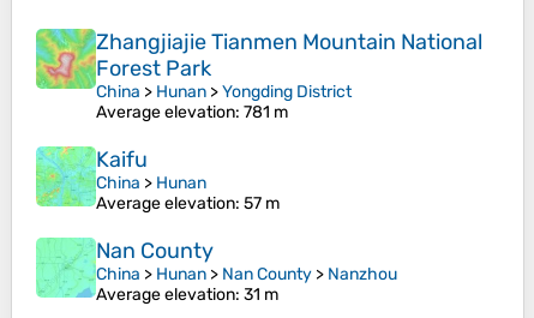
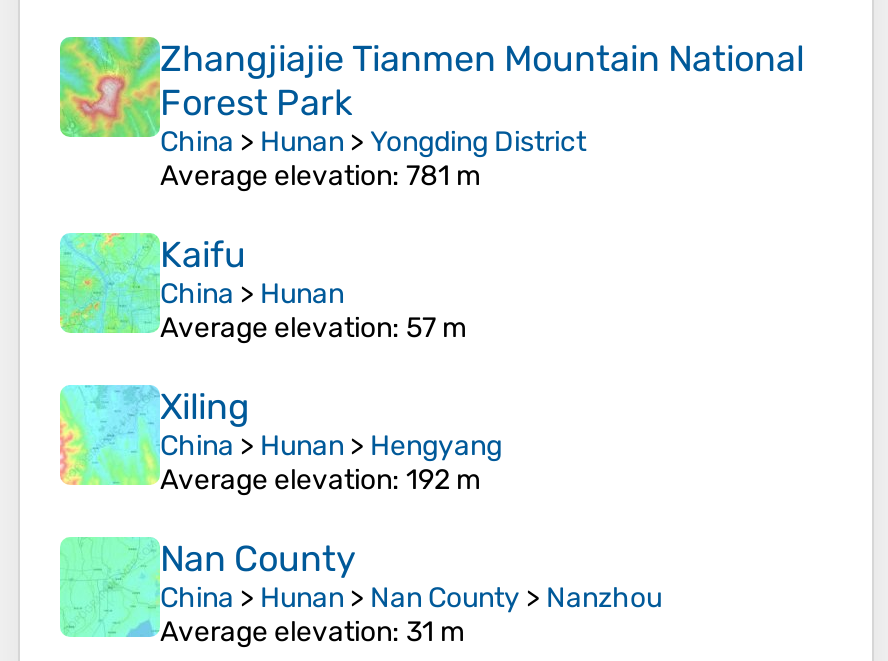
none -> [58,383,502,497] [image] | Xiling | China > Hunan > Hengyang | Average elevation: 192 m

